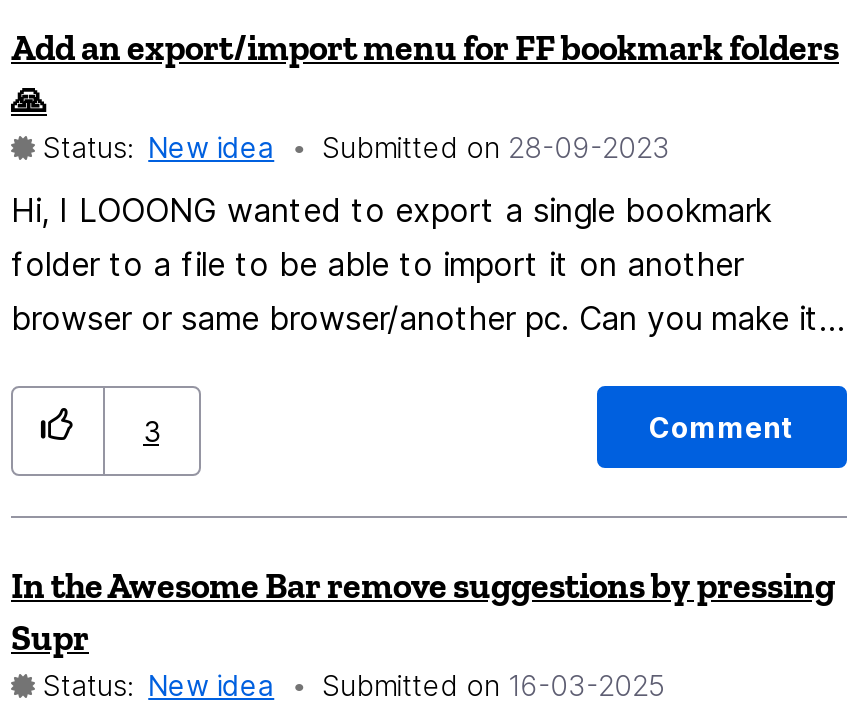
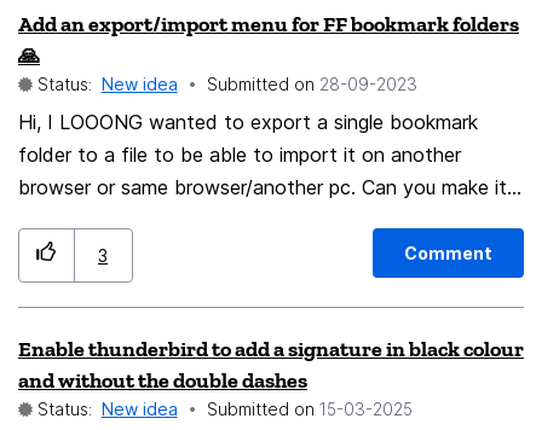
[11,565,835,661] In the Awesome Bar remove suggestions by pressing | Supr -> [18,336,524,394] Enable thunderbird to add a signature in black colour | and without the double dashes
[35,669,664,703] Status: New idea Submitted on 16-03-2025 -> [33,399,412,419] Status: New idea Submitted on 15-03-2025

